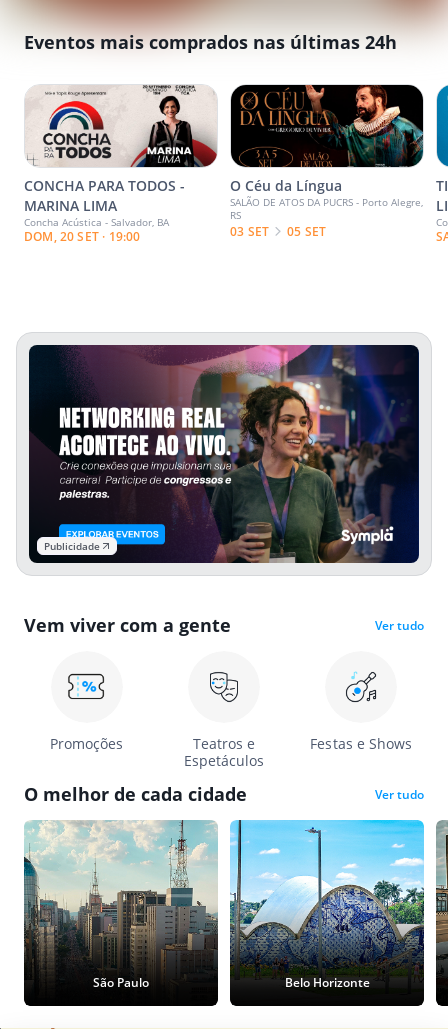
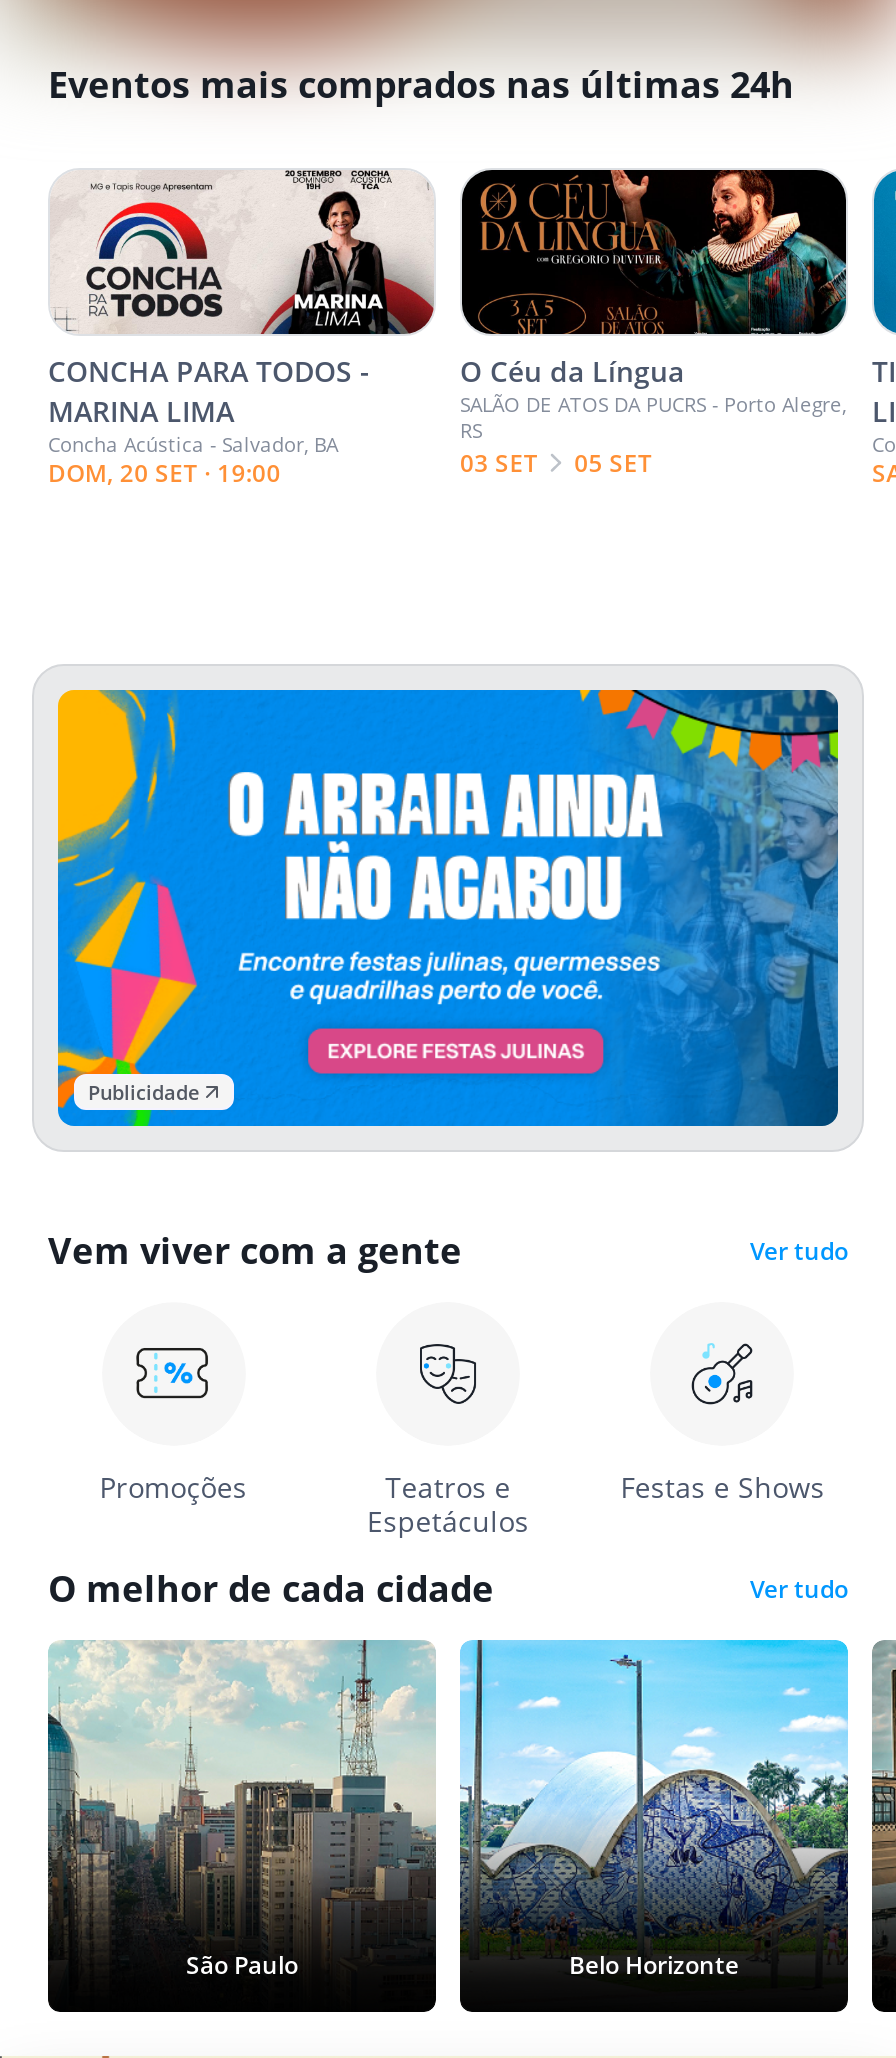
[28,344,420,564] [image] -> [56,688,840,1128] [image]

